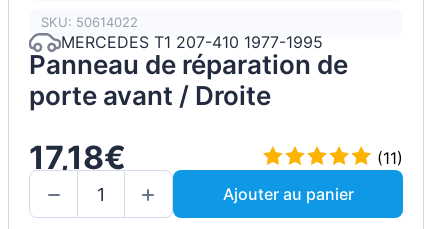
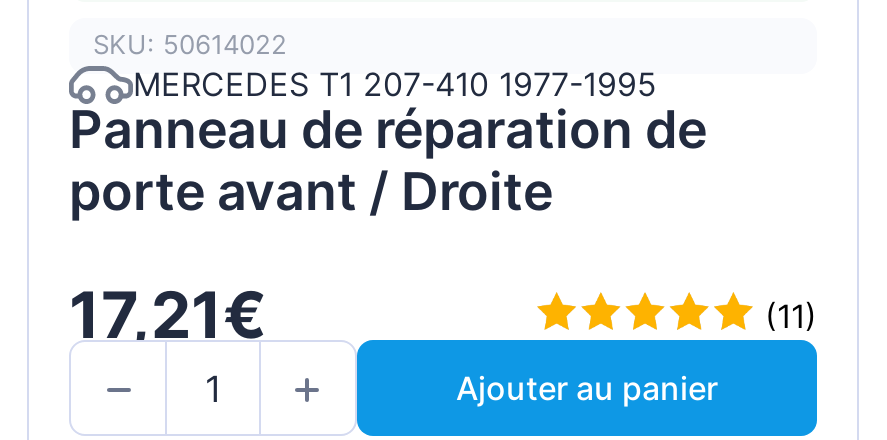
[29,138,126,177] 17,18€ -> [69,276,267,354] 17,21€

